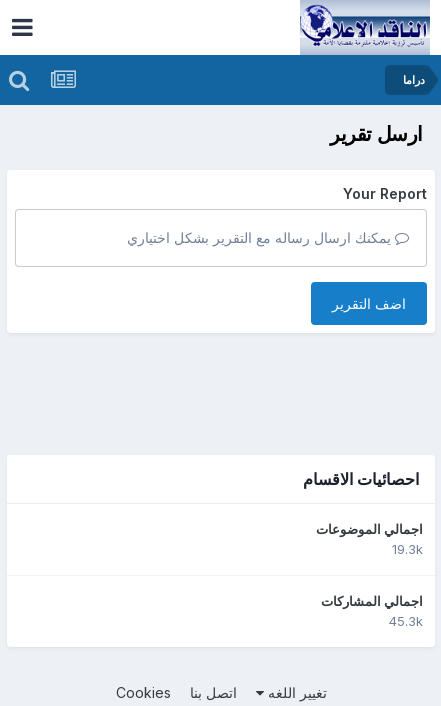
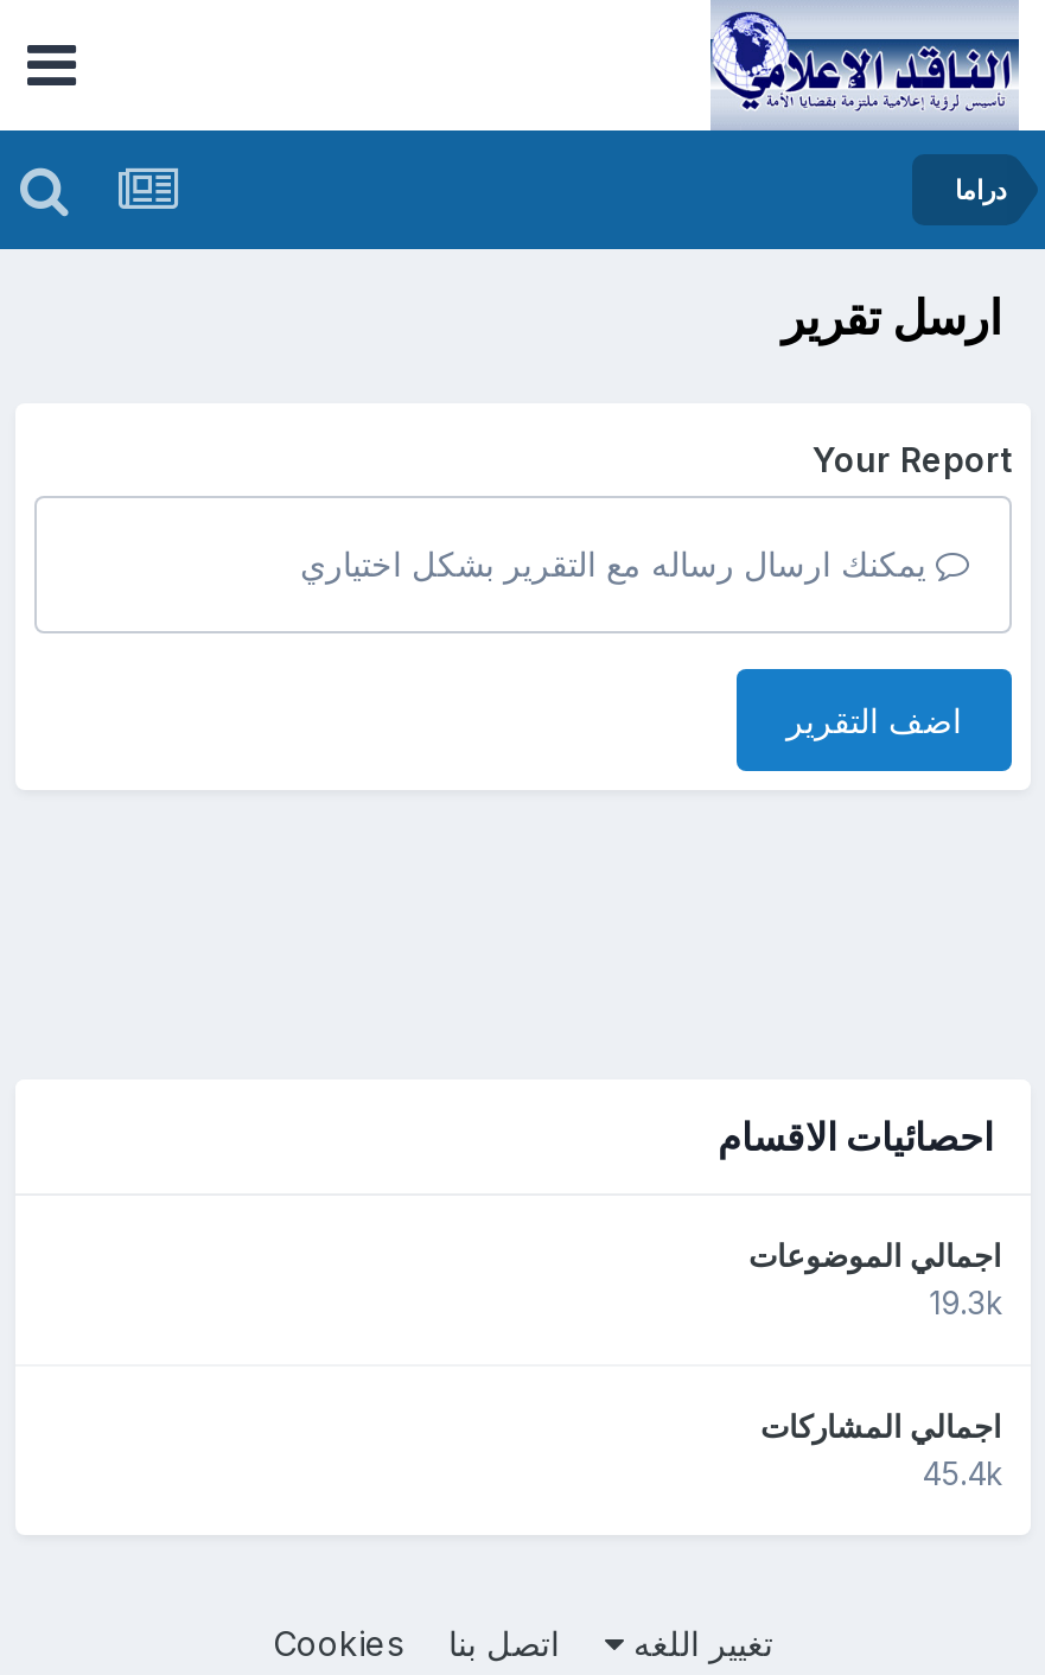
[394,613,428,629] 45.3k -> [934,1454,1014,1492] 45.4k

